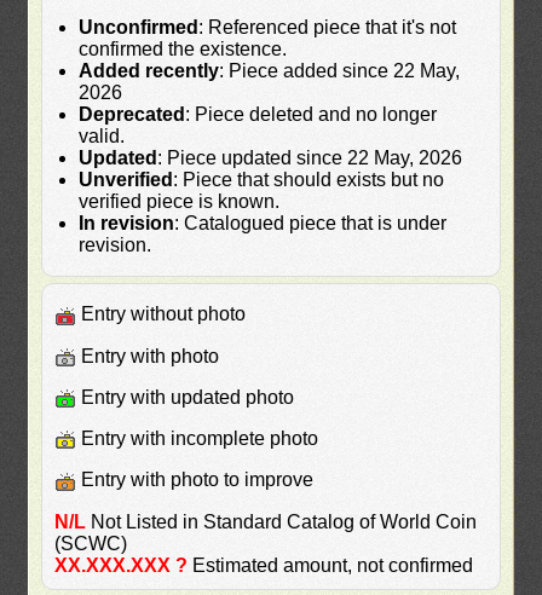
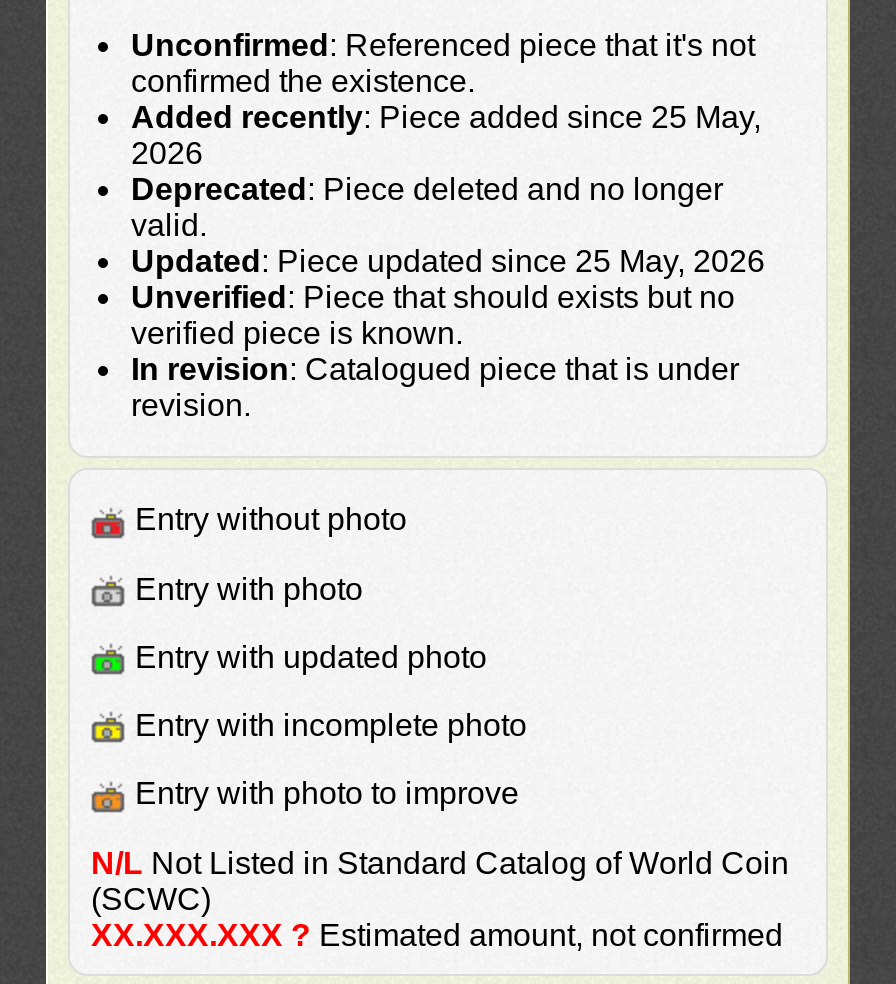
[79,61,460,82] Added recently: Piece added since 22 May, -> [131,101,761,135] Added recently: Piece added since 25 May,
[79,148,463,169] Updated: Piece updated since 22 May, 2026 -> [131,245,765,279] Updated: Piece updated since 25 May, 2026

